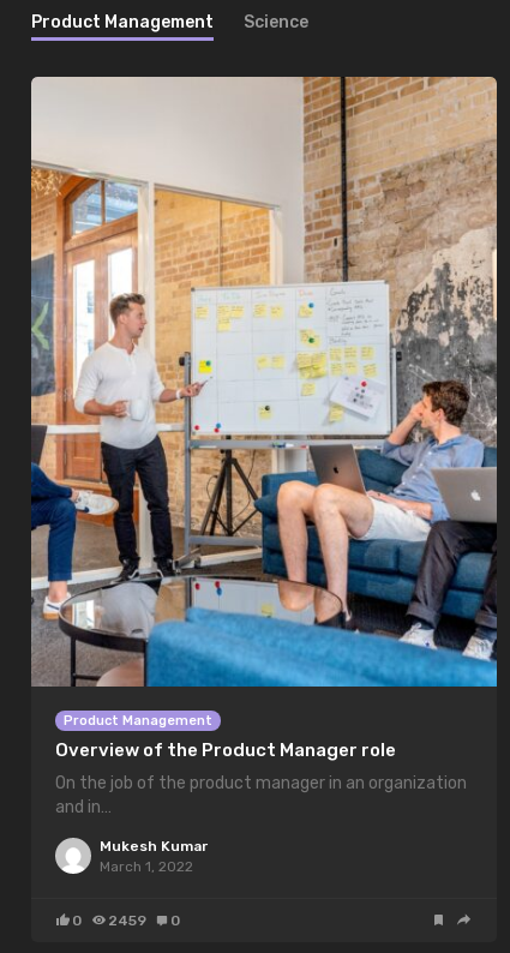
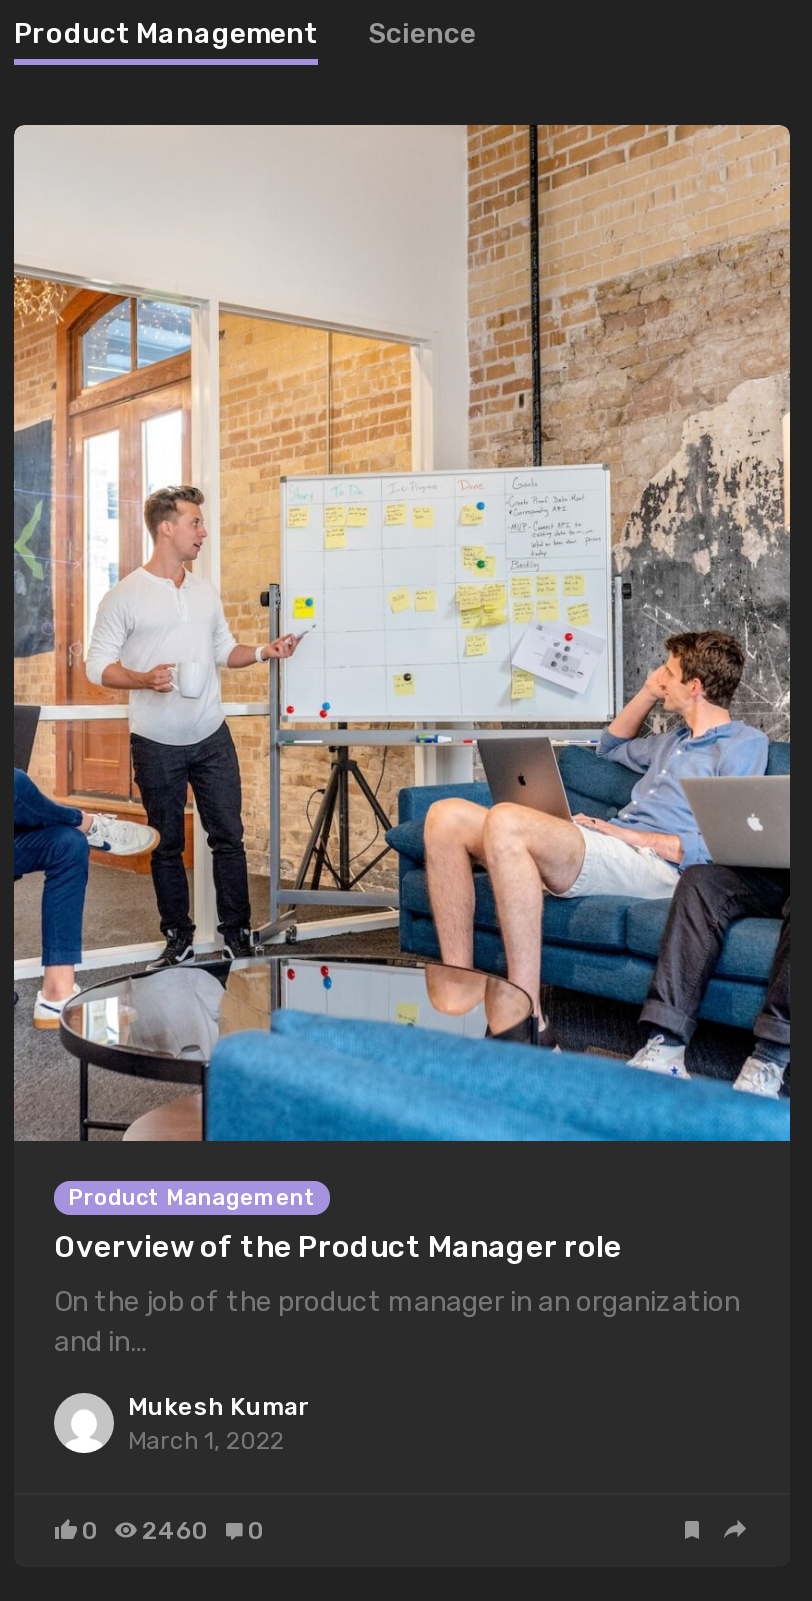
[72,912,180,929] 0 2459 0 -> [82,1517,264,1545] 0 2460 0

